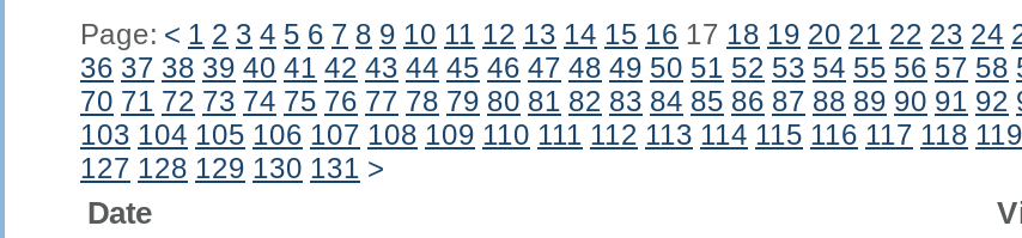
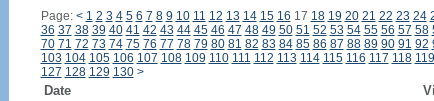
[80,152,384,185] 127 128 129 130 131 > -> [40,65,143,79] 127 128 129 130 >

